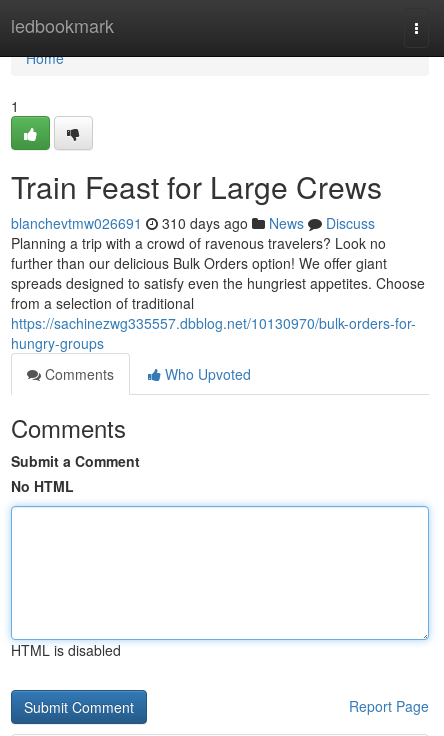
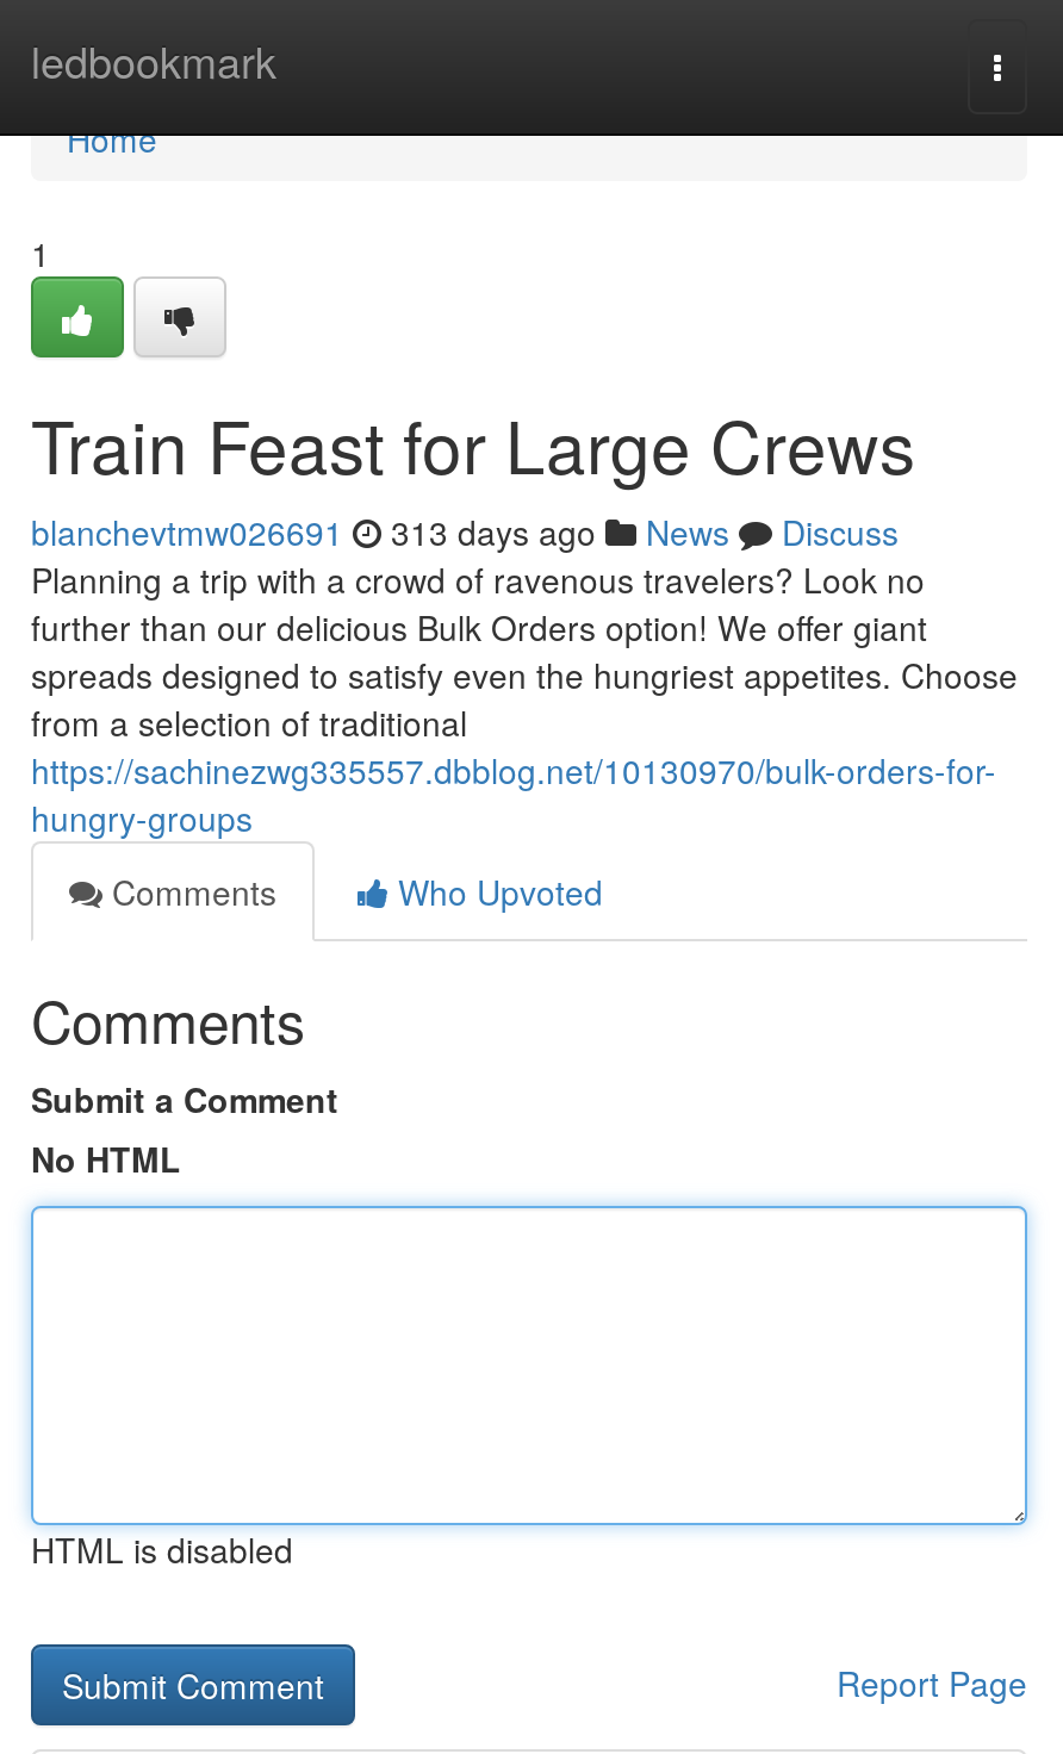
[11,213,375,233] blanchevtmw026691 310 days ago News Discuss -> [31,508,899,555] blanchevtmw026691 313 days ago News Discuss

